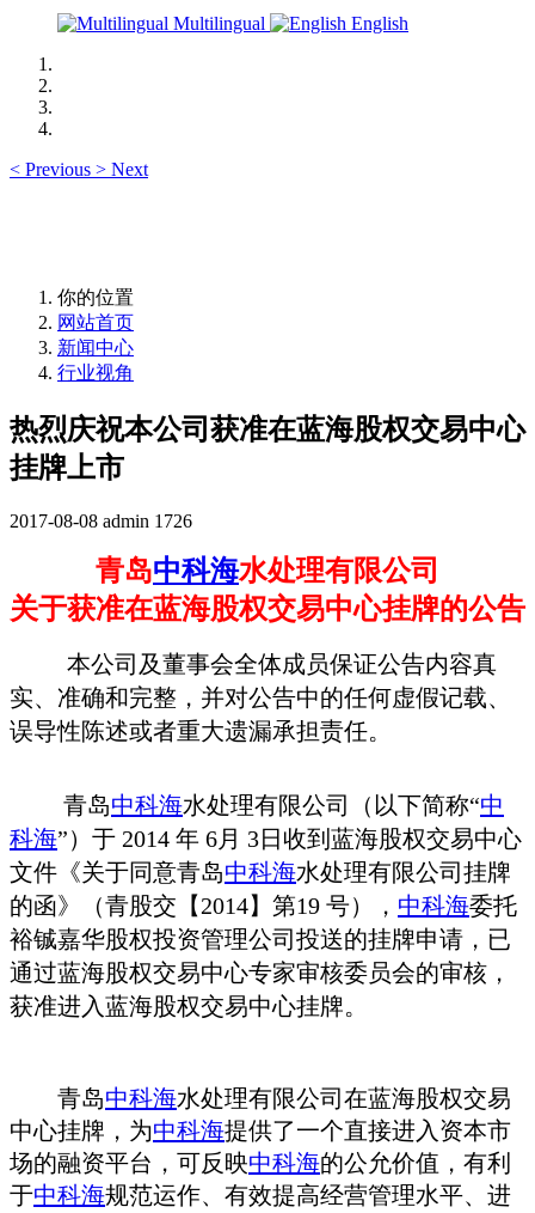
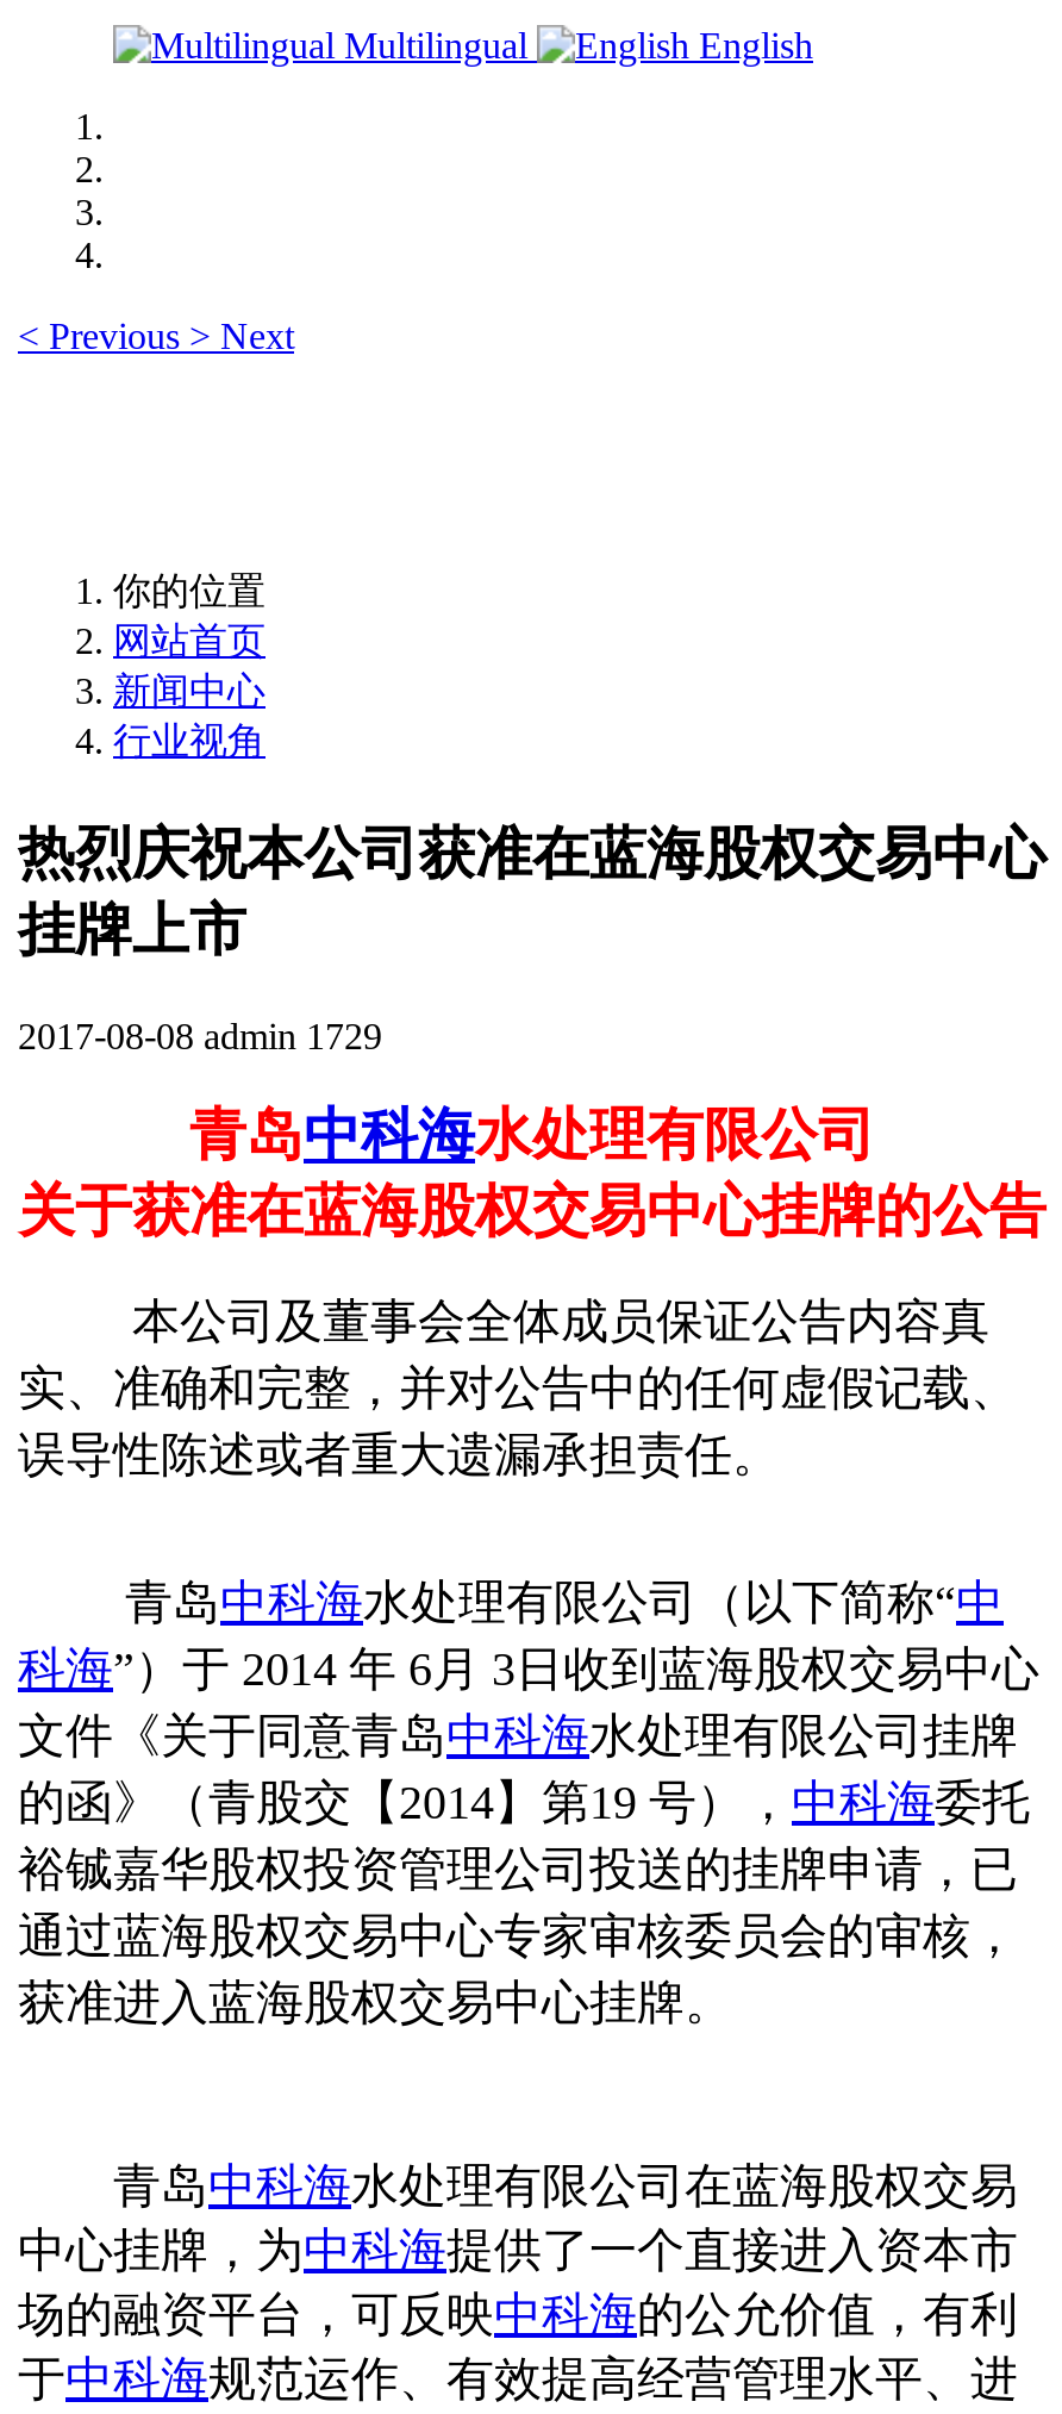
[10,511,192,531] 2017-08-08 admin 1726 -> [18,1015,382,1056] 2017-08-08 admin 1729

